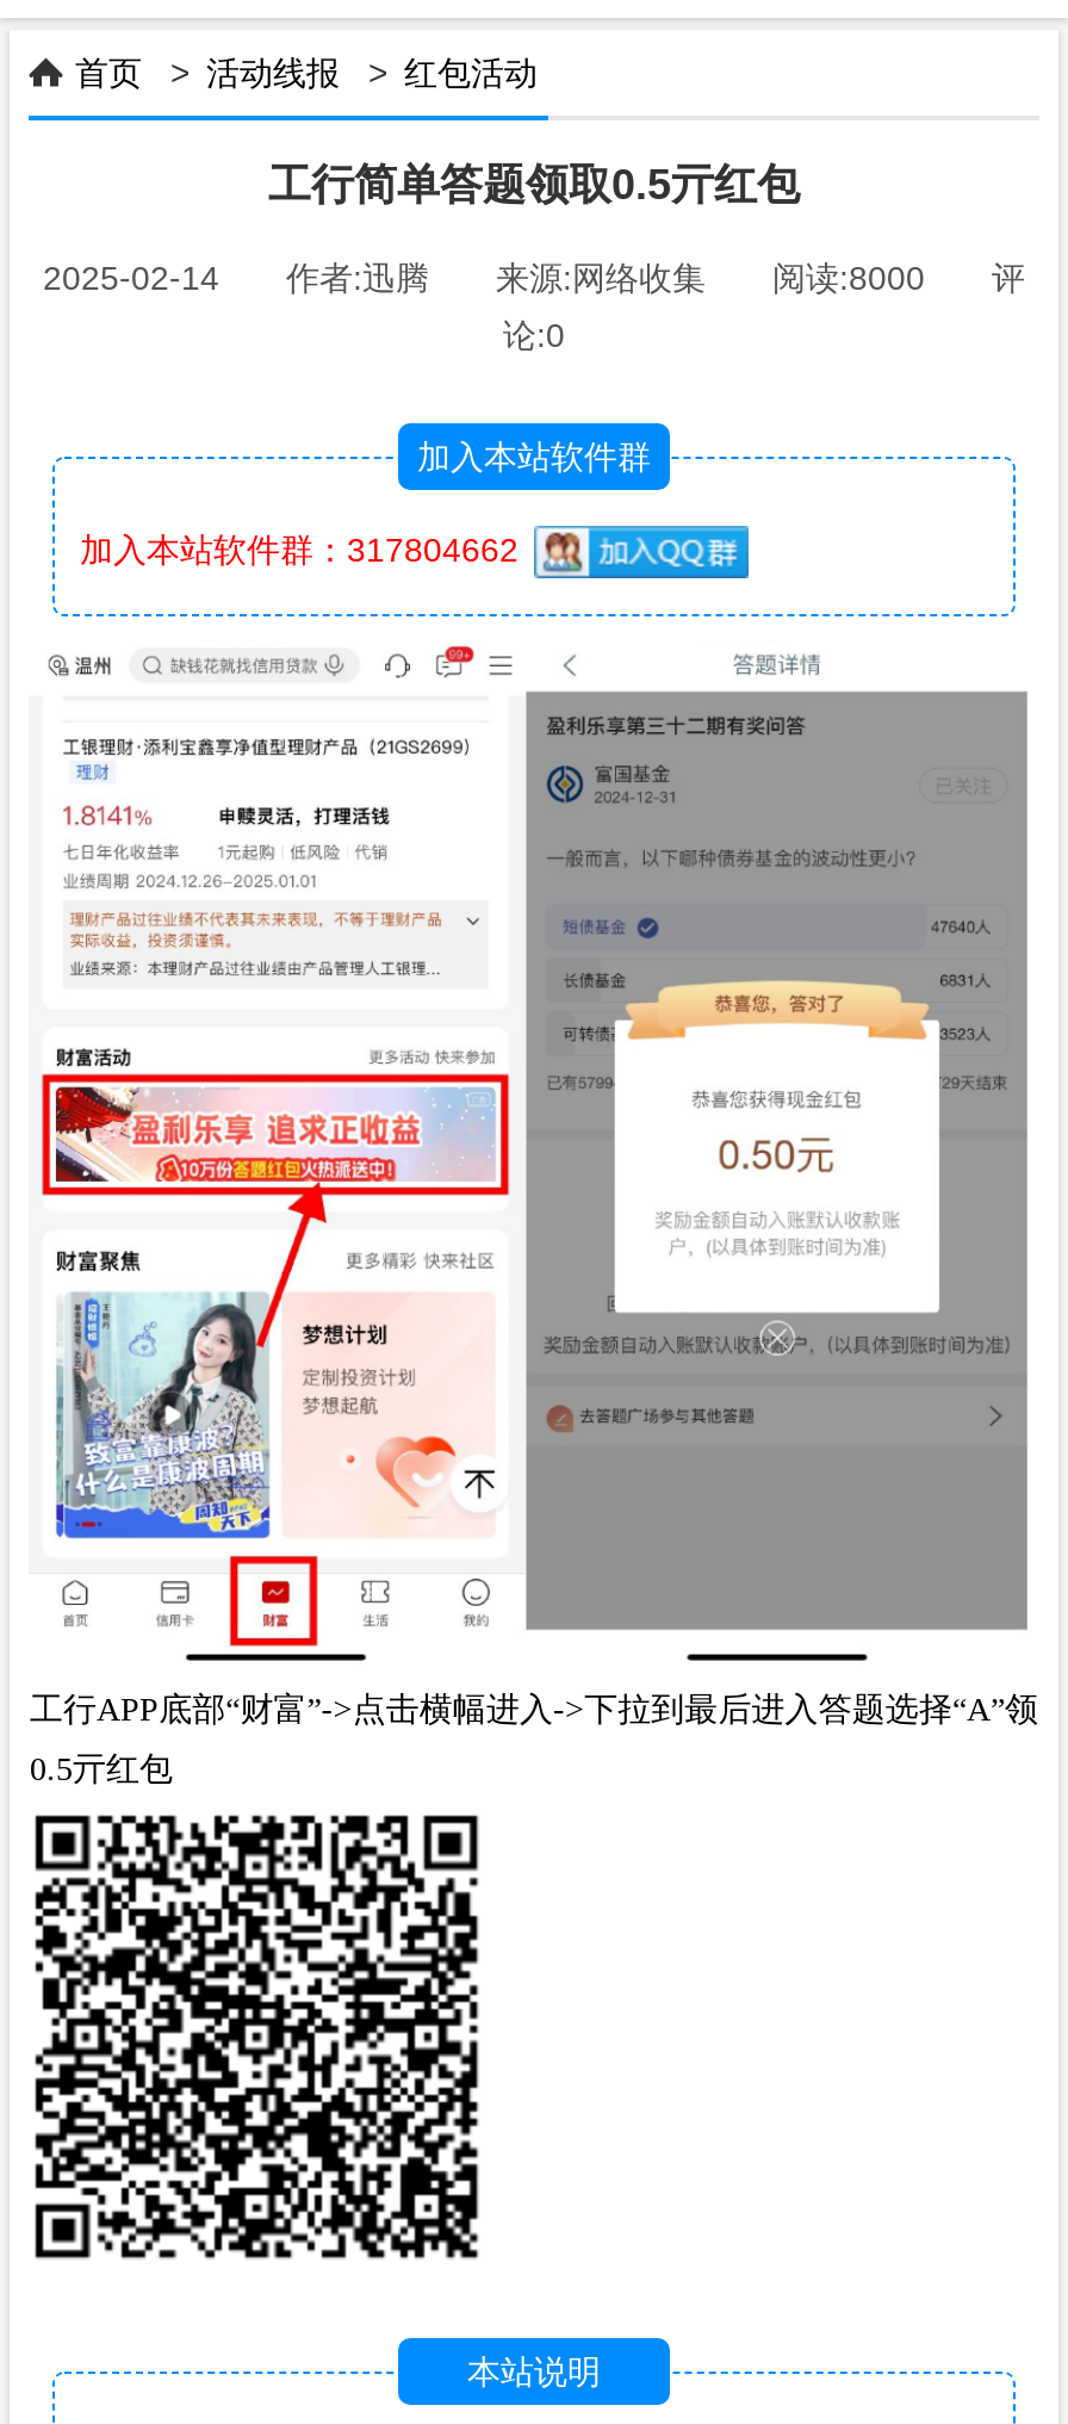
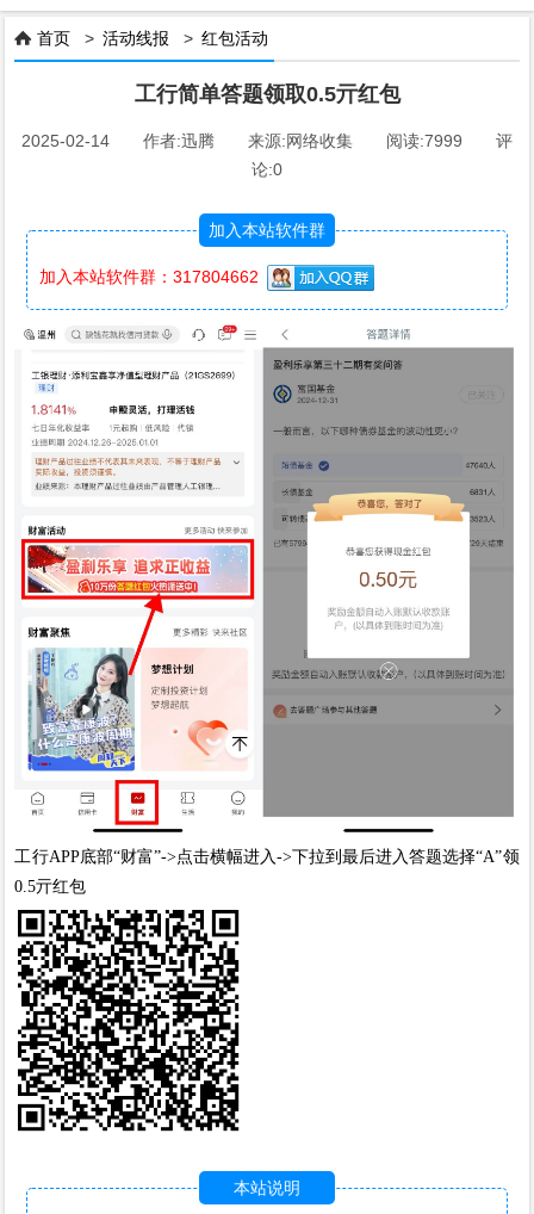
[43,259,1025,297] 2025-02-14 作者:迅腾 来源:网络收集 阅读:8000评 -> [21,131,513,150] 2025-02-14 作者:迅腾 来源:网络收集 阅读:7999评

